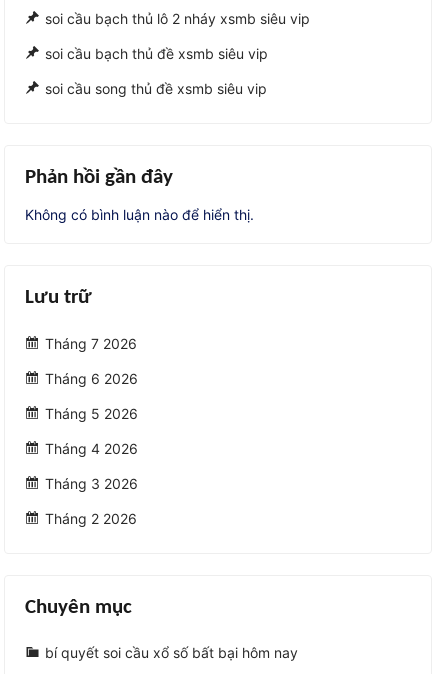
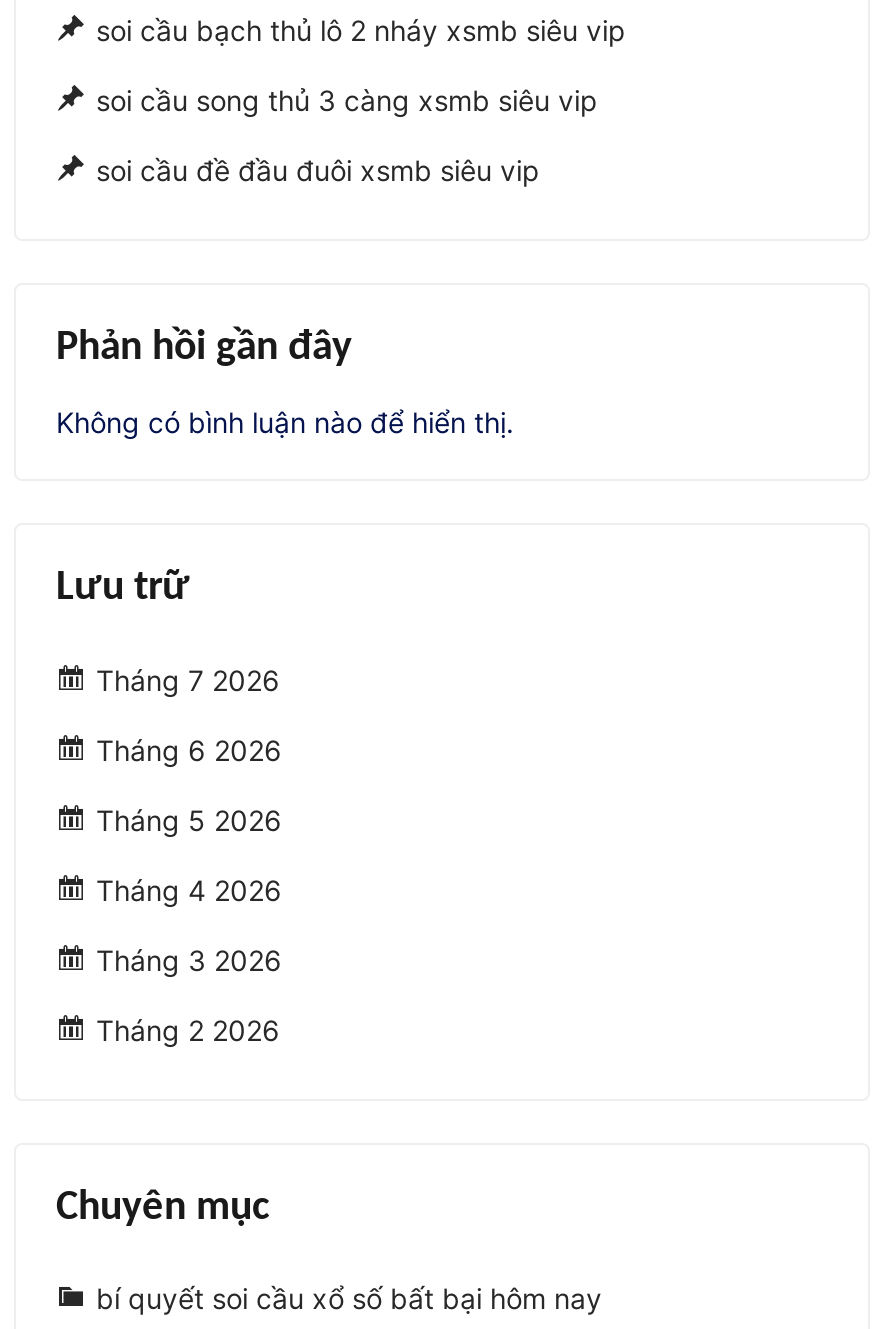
[45,45,268,62] soi cầu bạch thủ đề xsmb siêu vip -> [96,83,598,117] soi cầu song thủ 3 càng xsmb siêu vip
[45,80,267,97] soi cầu song thủ đề xsmb siêu vip -> [96,153,540,187] soi cầu đề đầu đuôi xsmb siêu vip

